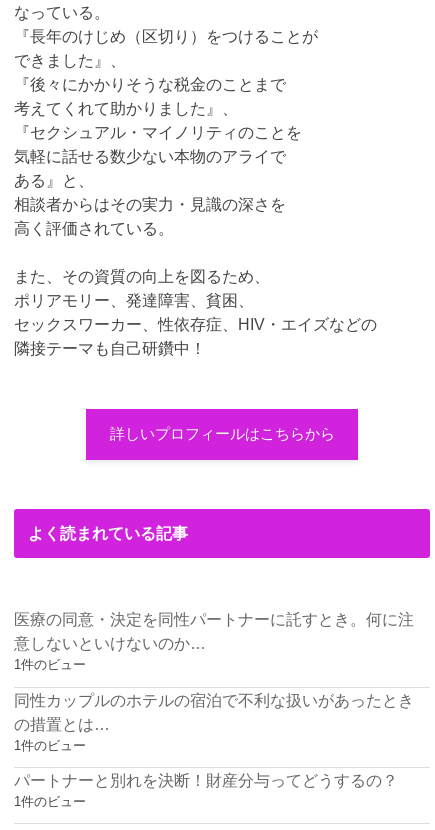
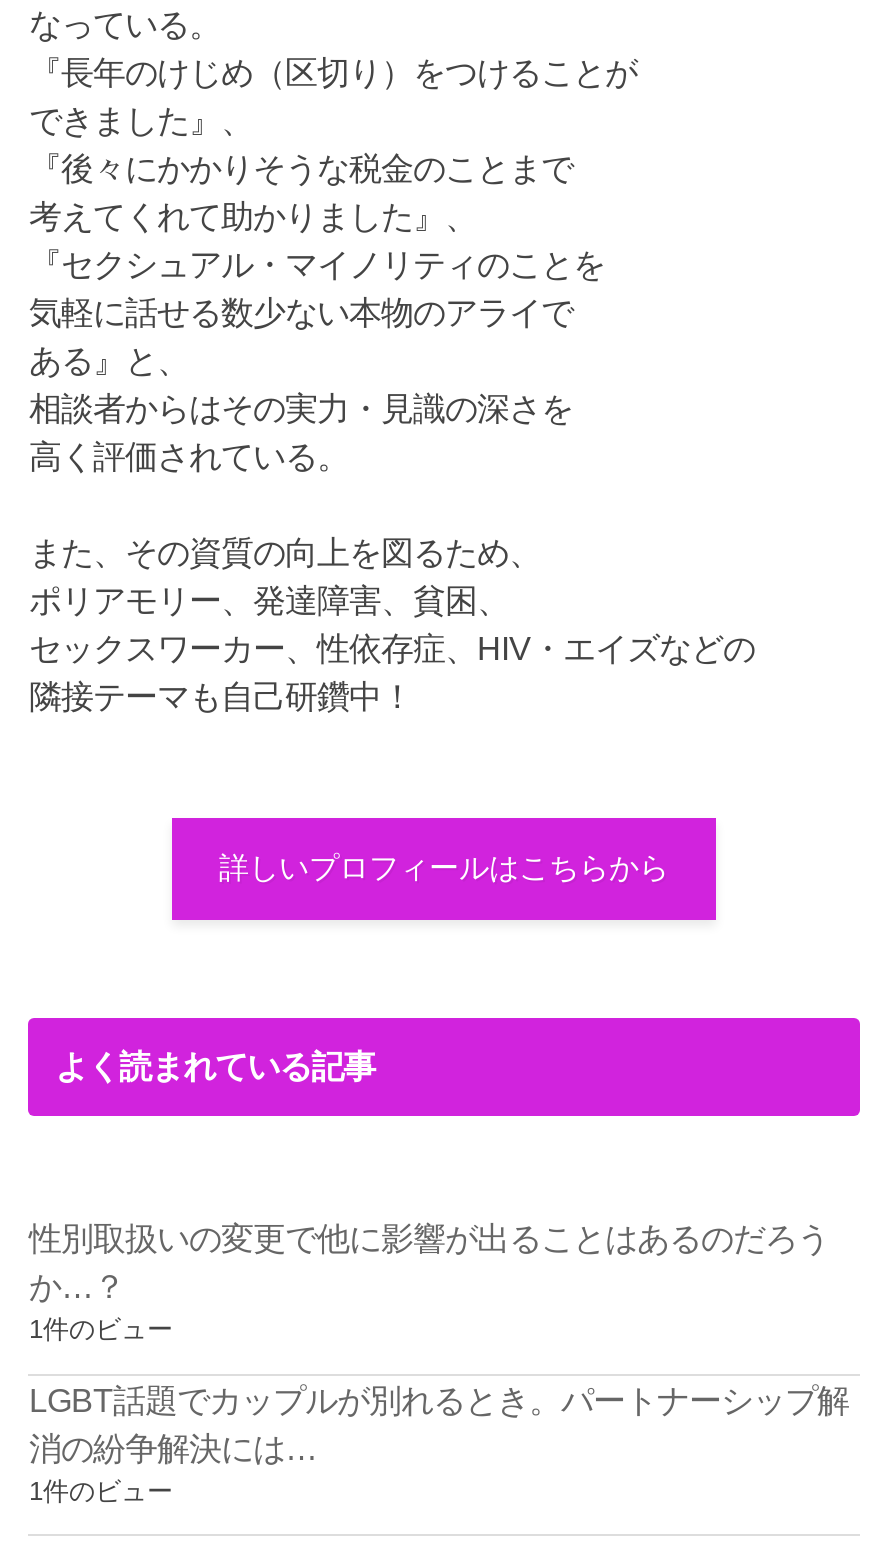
[14,610,414,652] 医療の同意・決定を同性パートナーに託すとき。何に注 | 意しないといけないのか… -> [29,1220,829,1304] 性別取扱いの変更で他に影響が出ることはあるのだろう | か…？
[14,691,414,789] 同性カップルのホテルの宿泊で不利な扱いがあったとき | の措置とは… | 1件のビュー | パートナーと別れを決断！財産分与ってどうするの？ -> [29,1381,849,1465] LGBT話題でカップルが別れるとき。パートナーシップ解 | 消の紛争解決には…

